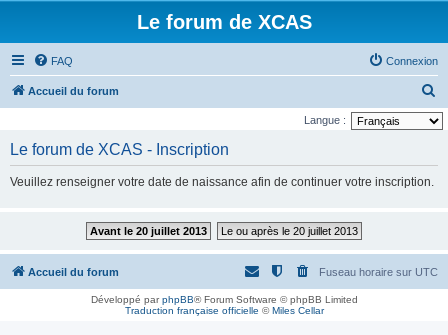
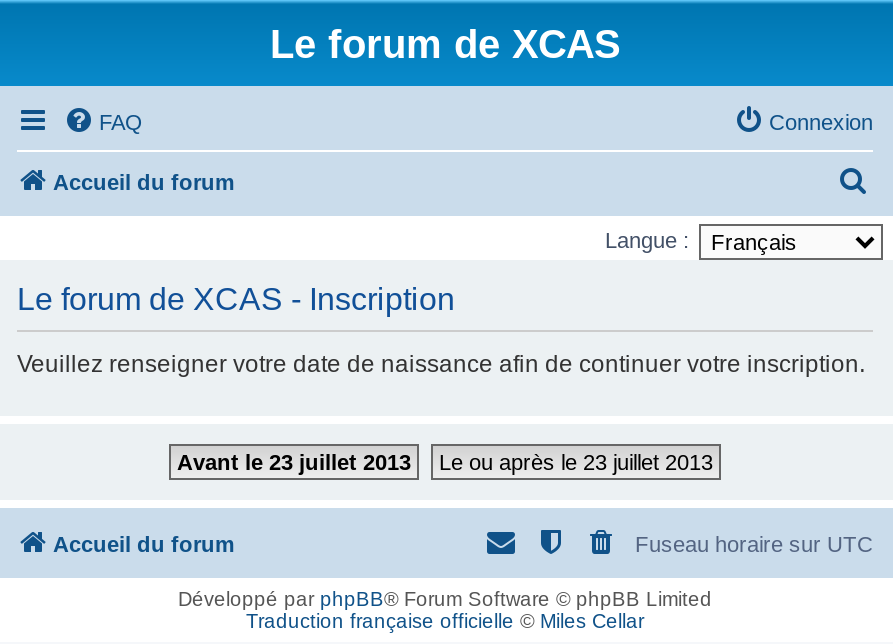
[90,225,207,237] Avant le 20 juillet 2013 -> [177,450,411,474] Avant le 23 juillet 2013
[221,225,358,237] Le ou après le 20 juillet 2013 -> [439,450,713,474] Le ou après le 23 juillet 2013

